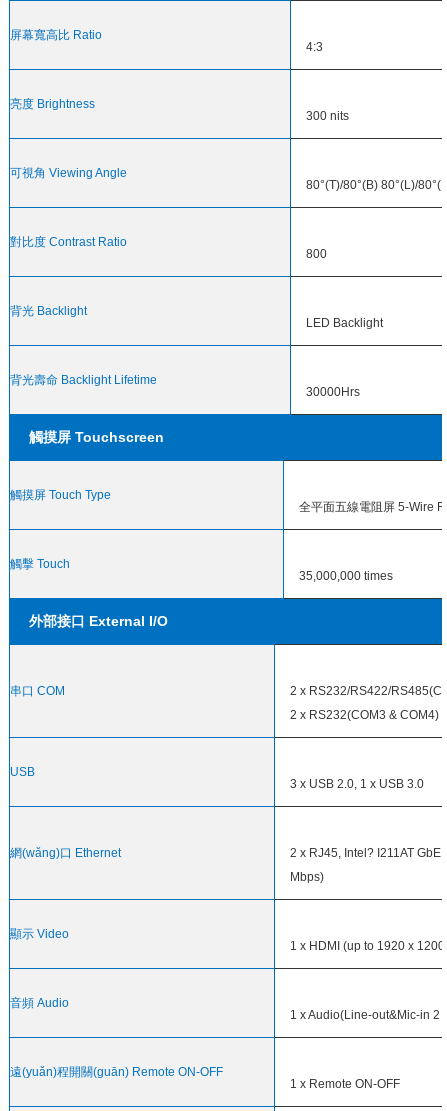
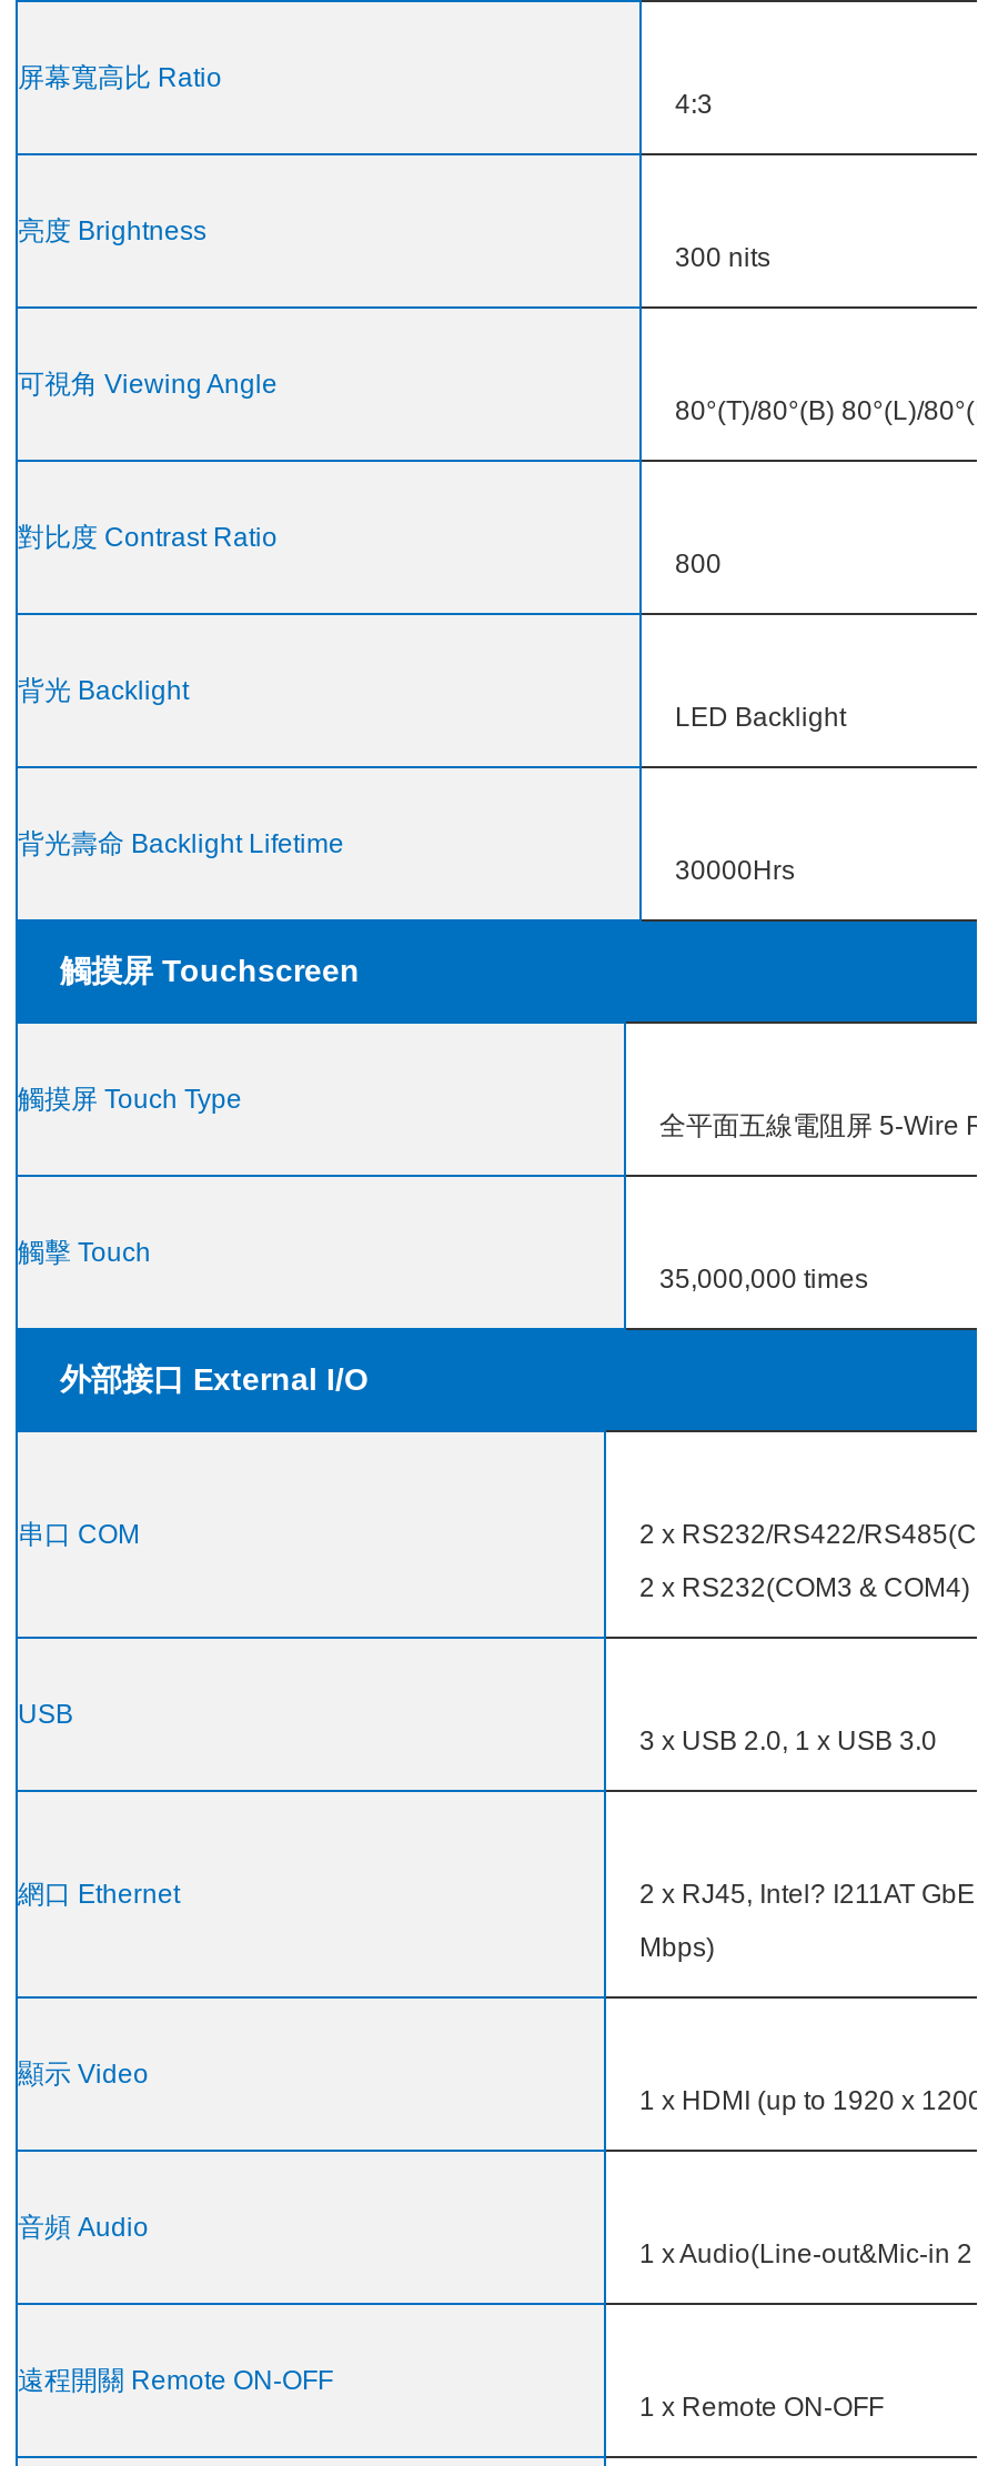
[10,846,121,860] 網(wǎng)口 Ethernet -> [18,1878,180,1909] 網口 Ethernet
[10,1065,223,1079] 遠(yuǎn)程開關(guān) Remote ON-OFF -> [18,2364,333,2395] 遠程開關 Remote ON-OFF

